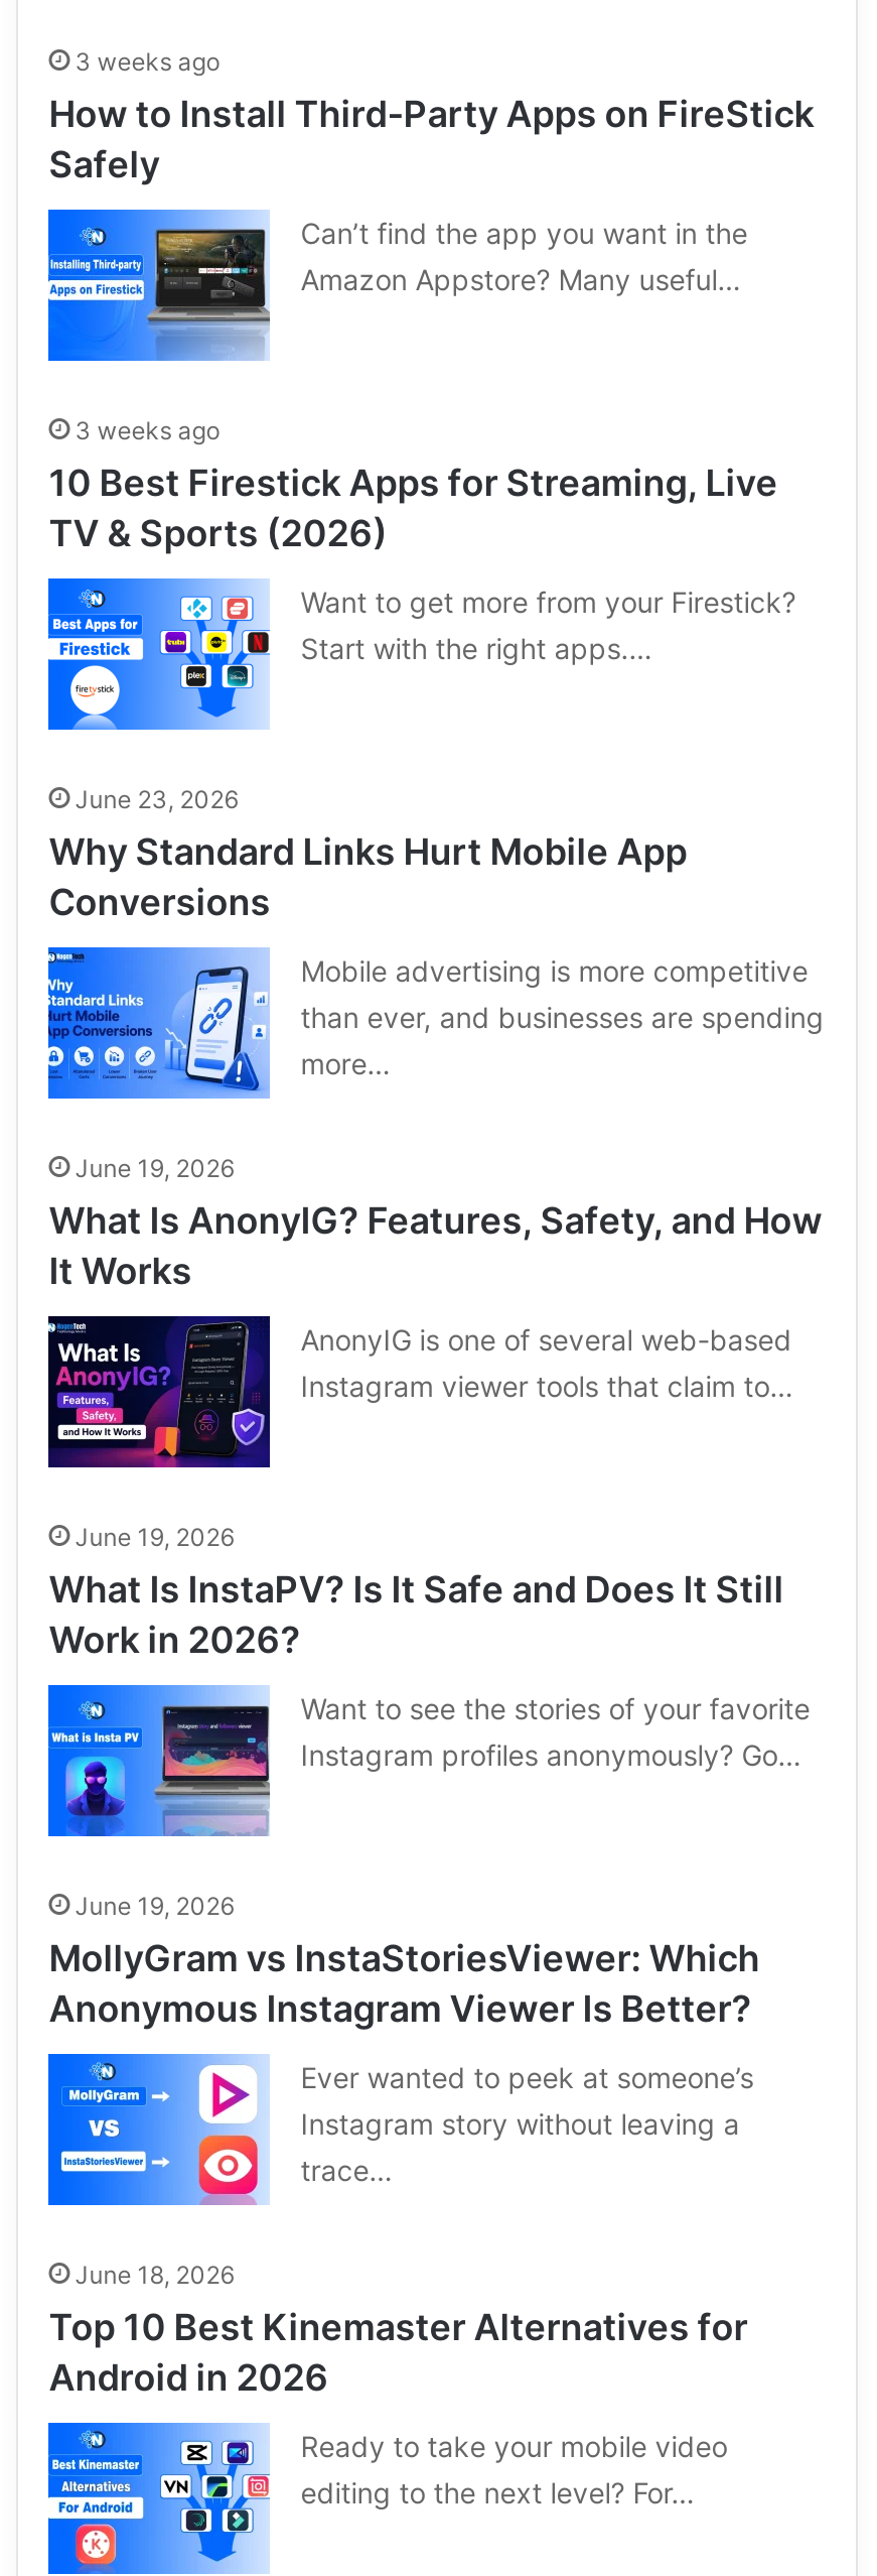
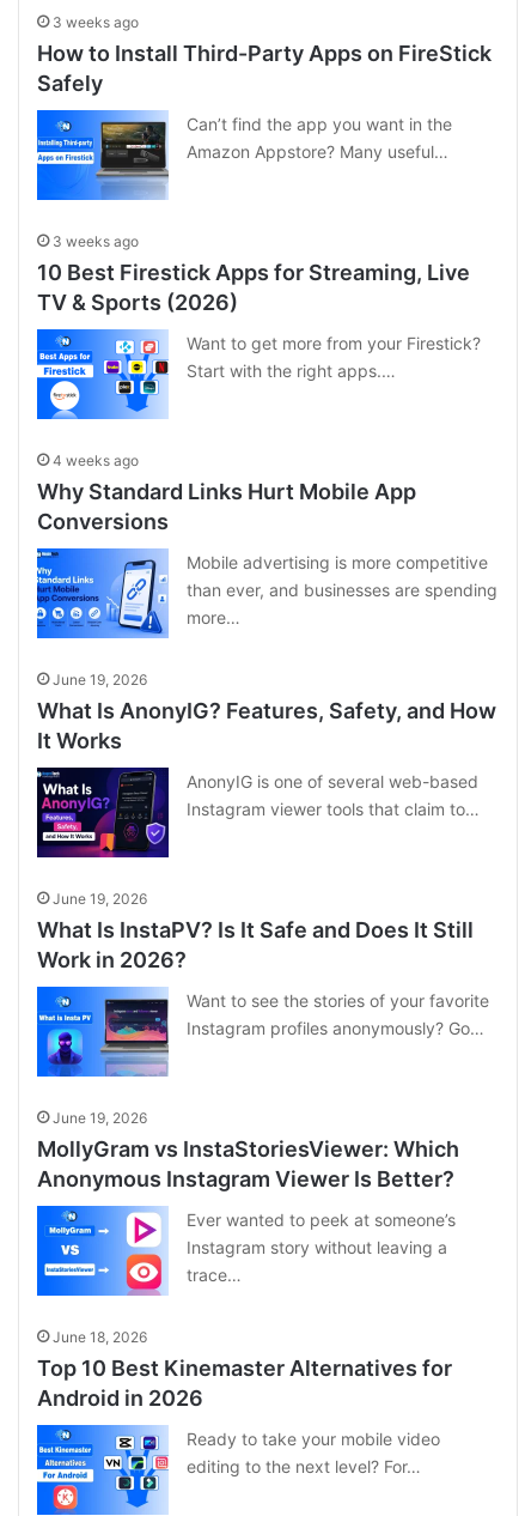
[75,785,238,815] June 23, 2026 -> [53,452,139,470] 4 weeks ago

